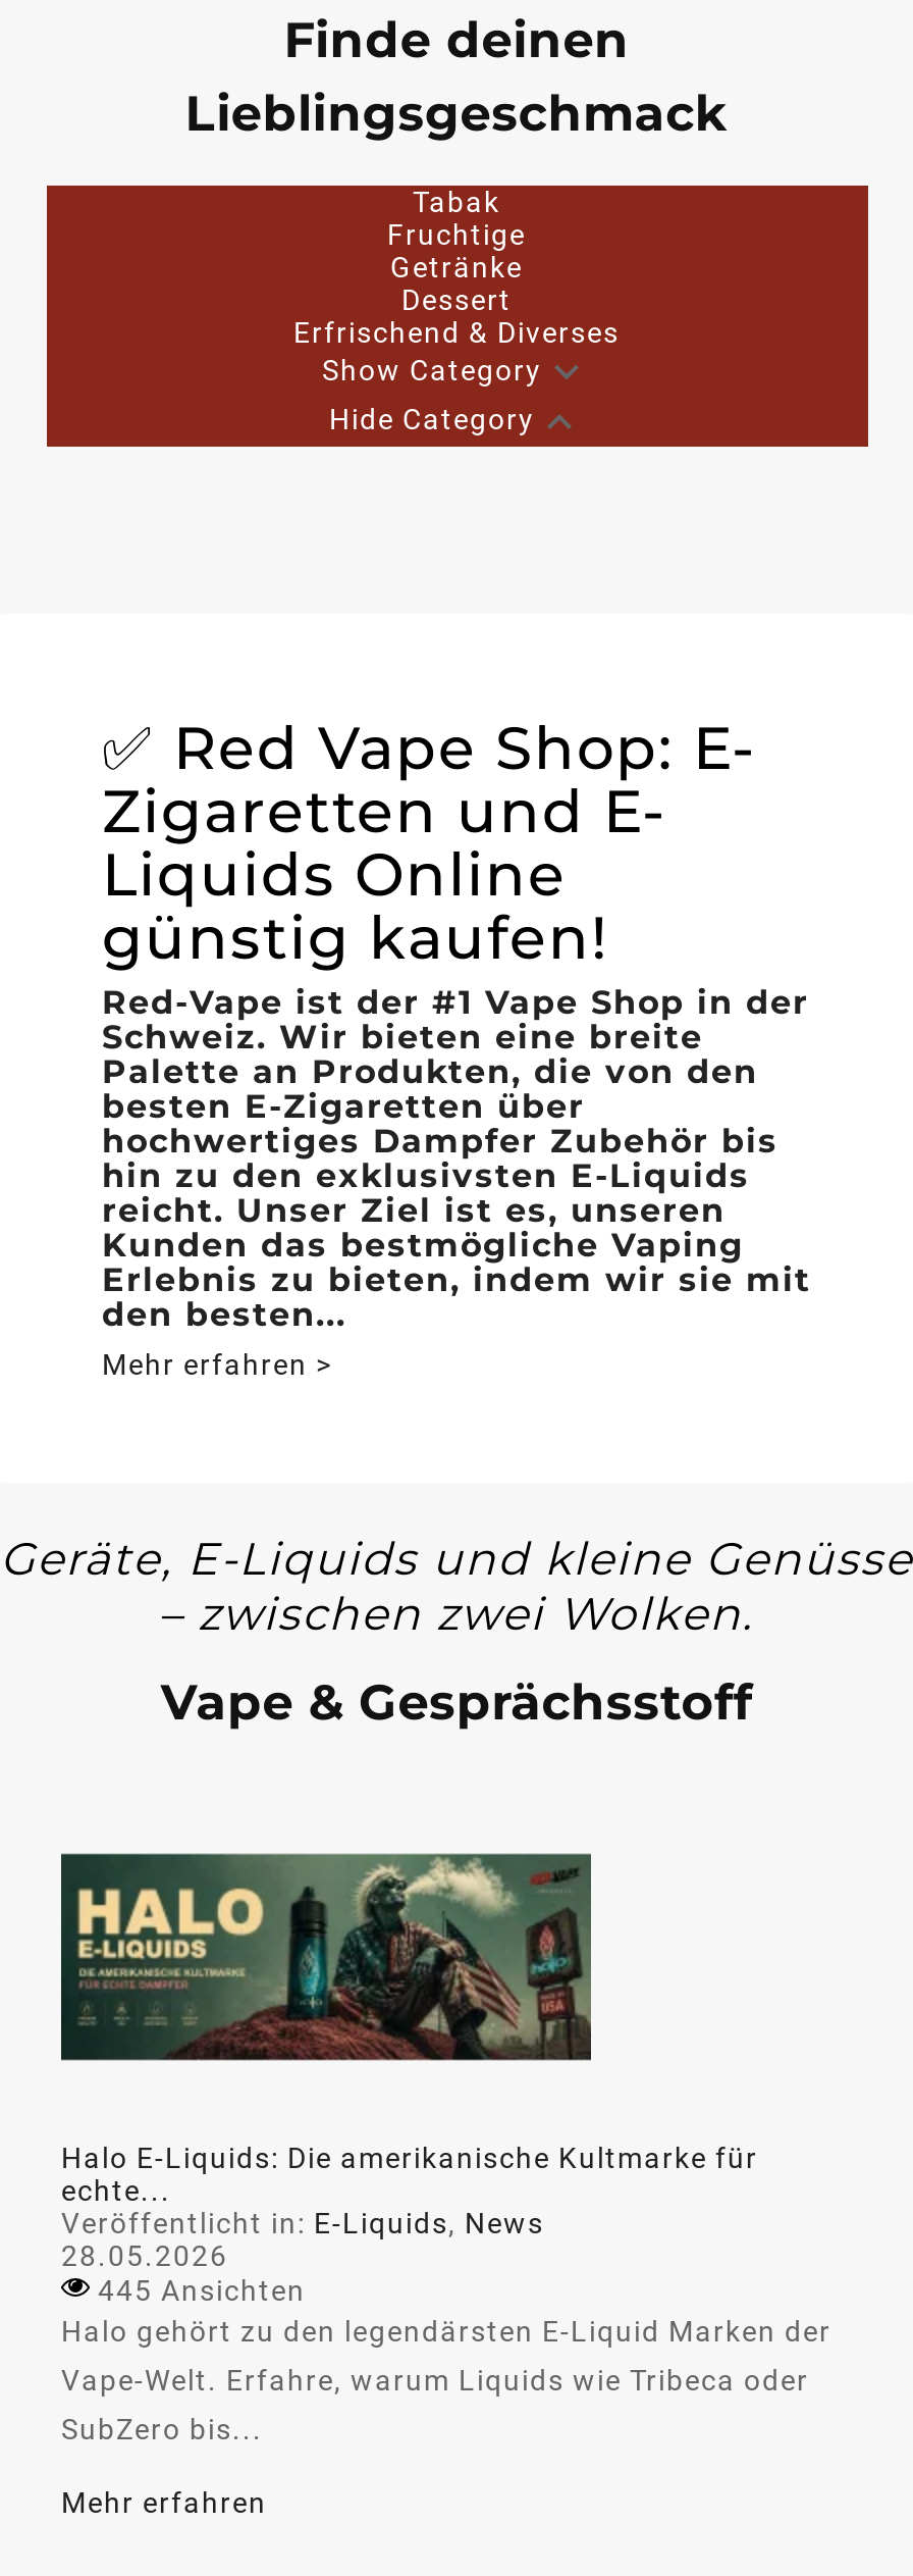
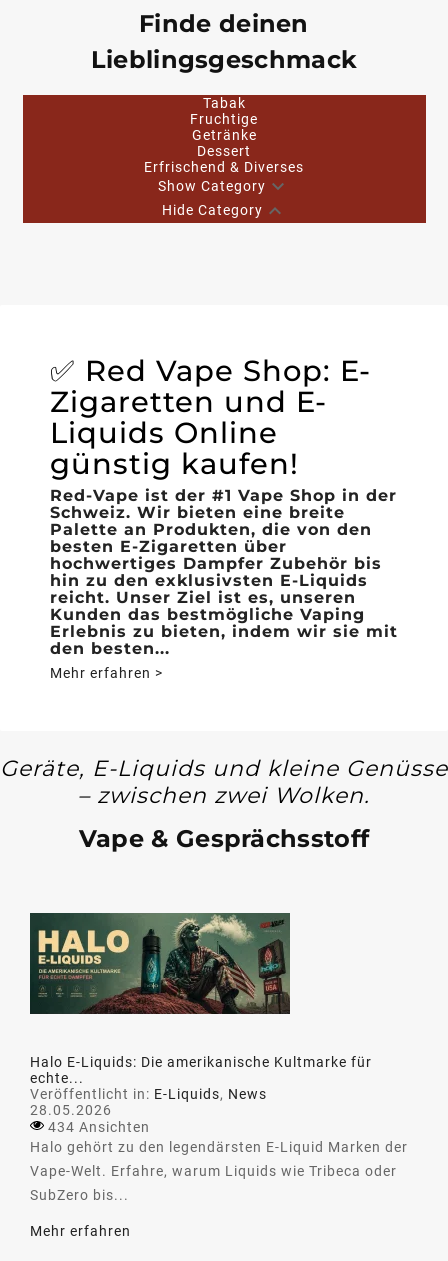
[98,2274,306,2307] 445 Ansichten -> [48,1119,150,1135] 434 Ansichten

